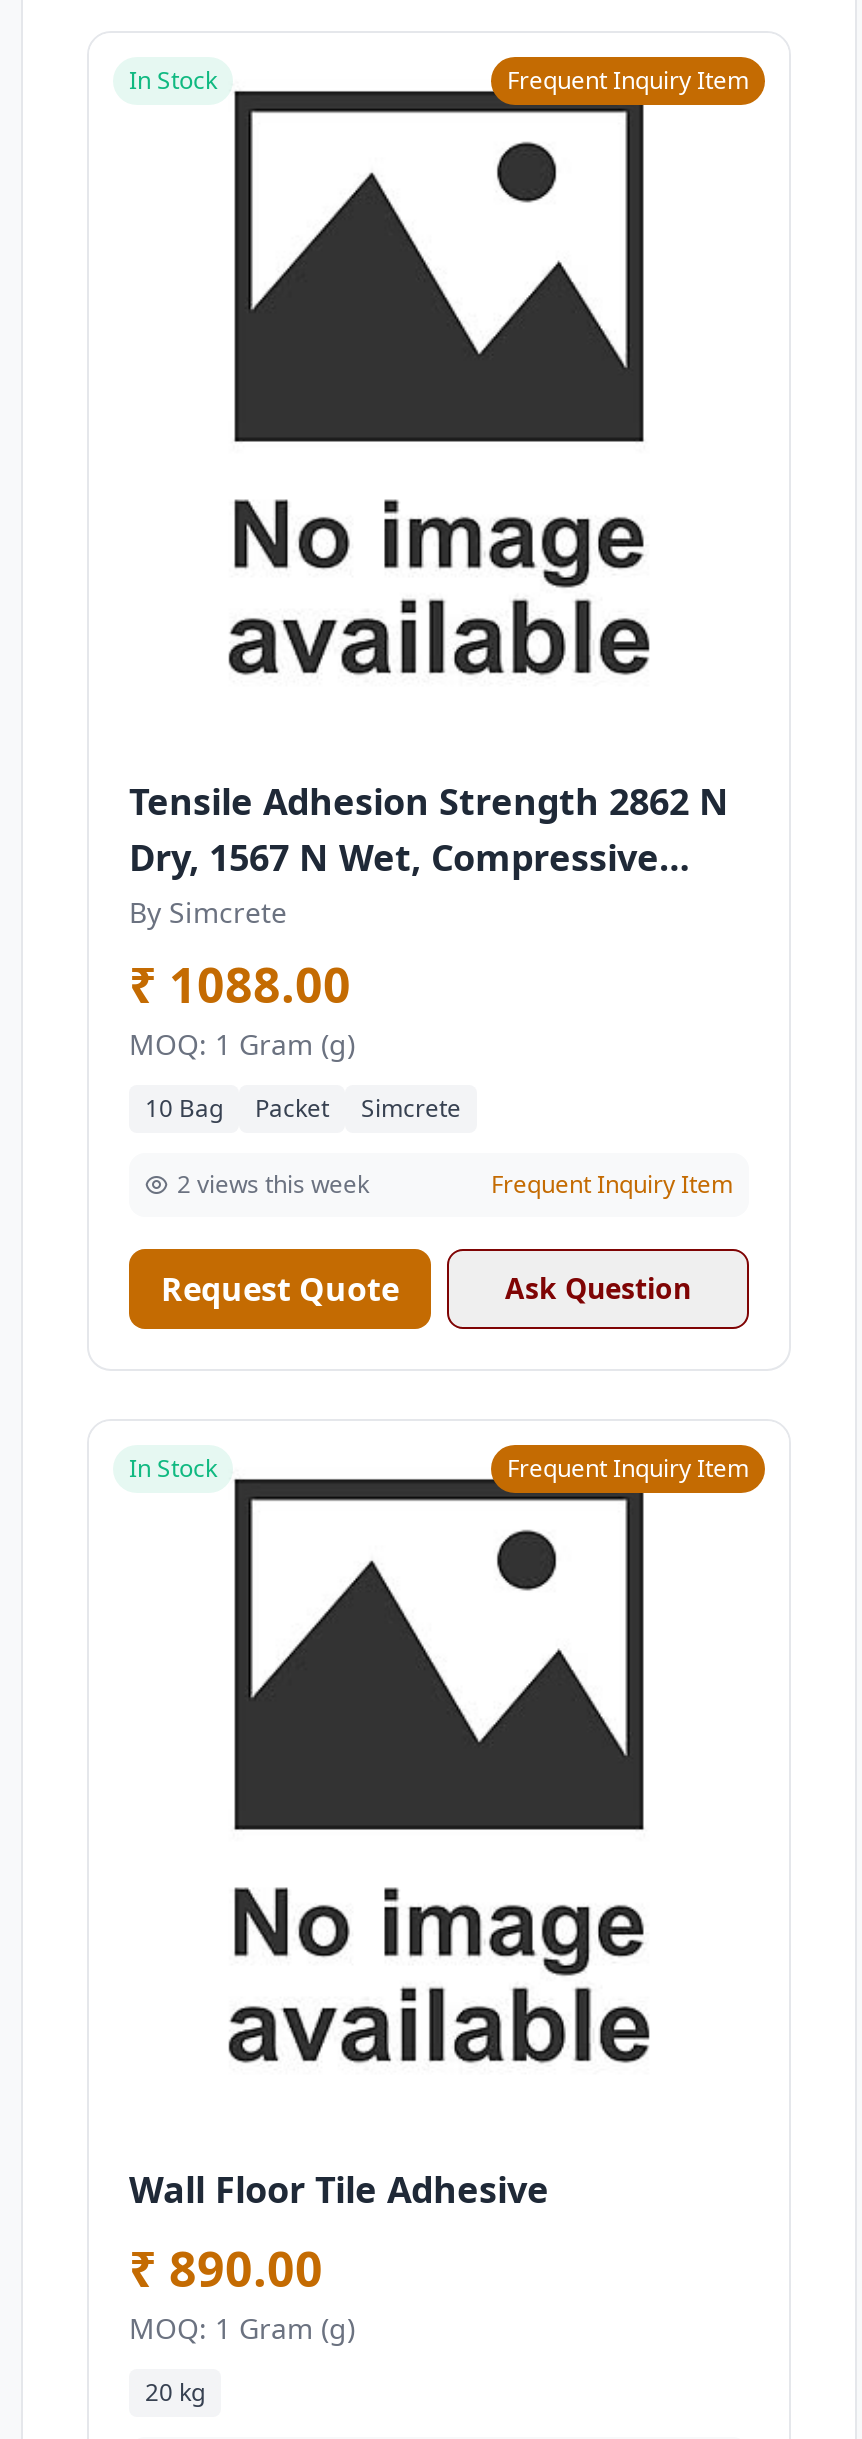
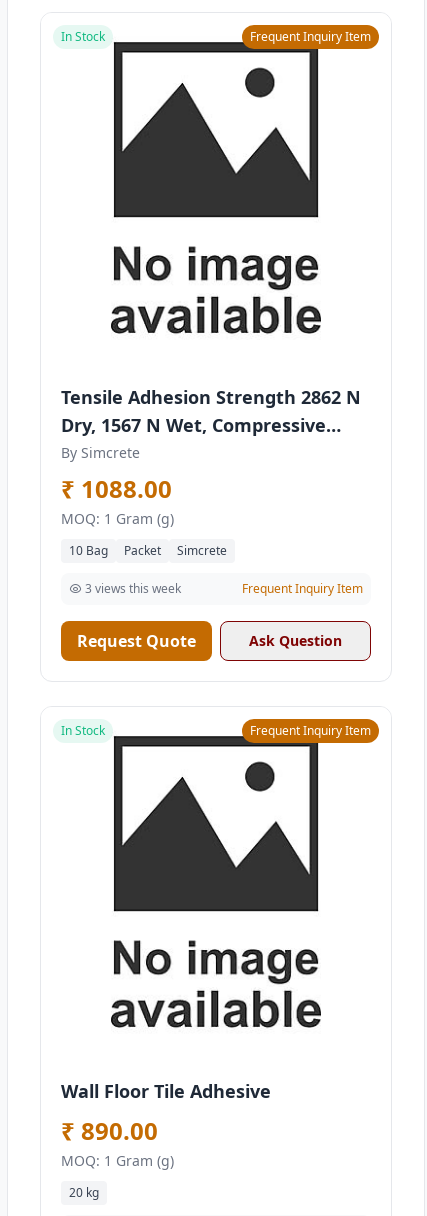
[177,1167,369,1201] 2 views this week -> [85,580,181,597] 3 views this week

